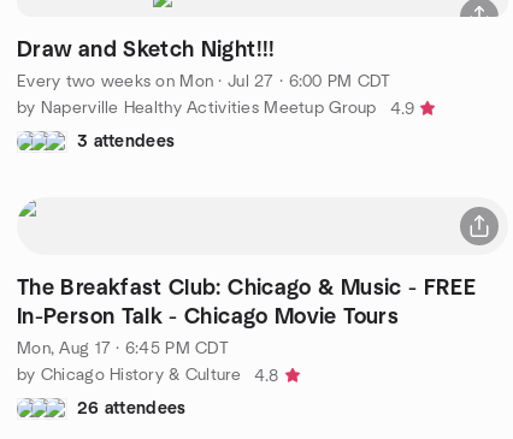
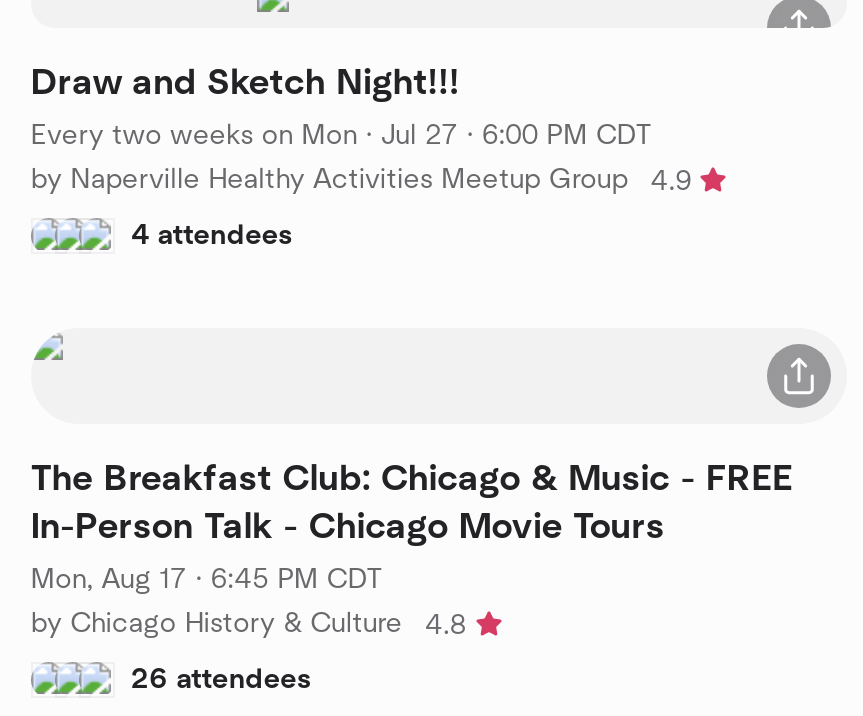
[77,133,175,150] 3 attendees -> [131,221,293,249] 4 attendees

